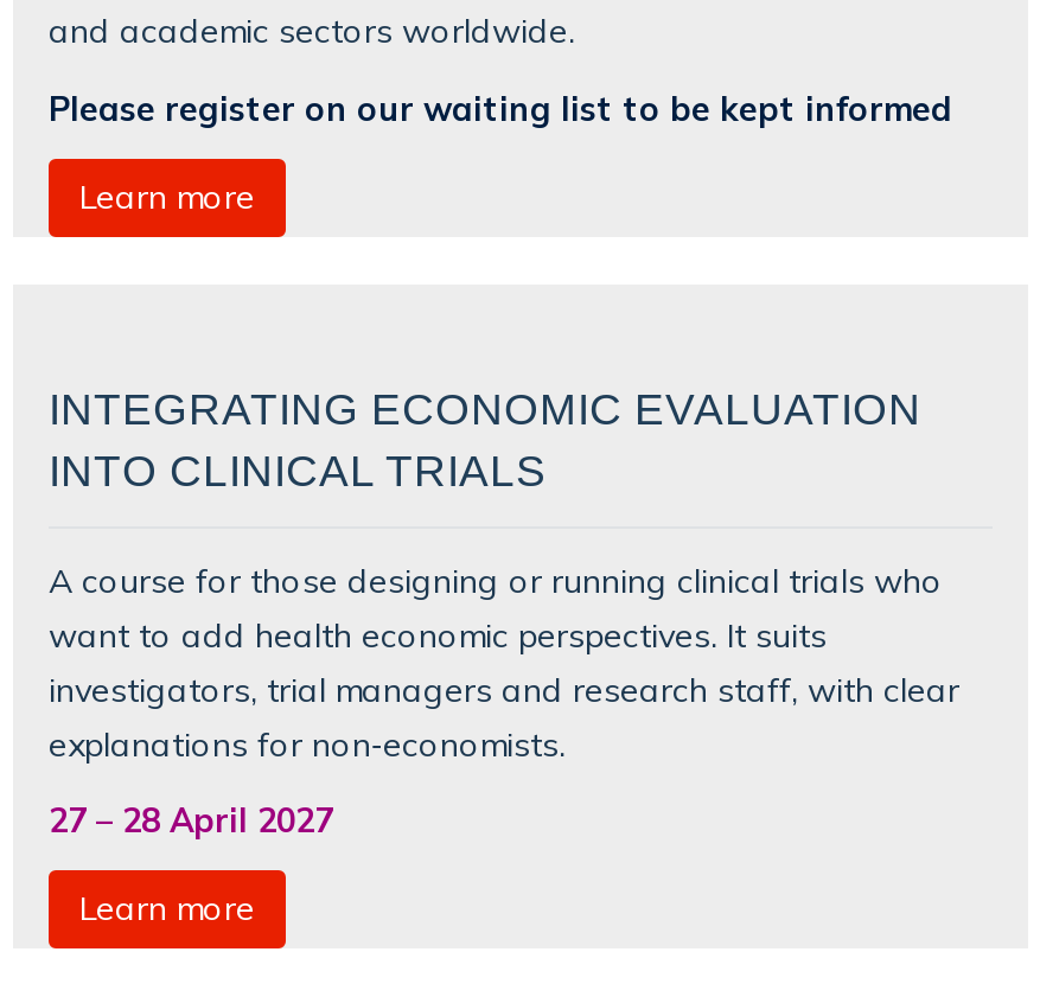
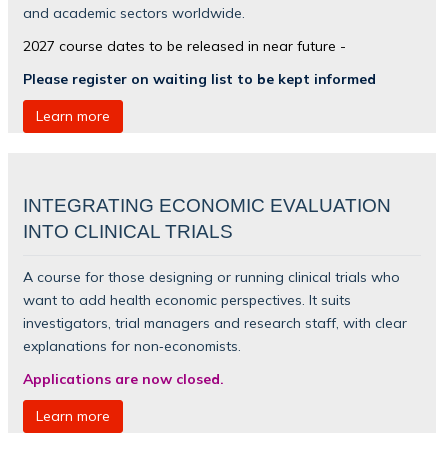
[49,87,952,127] Please register on our waiting list to be kept informed -> [23,36,376,86] 2027 course dates to be released in near future - | Please register on waiting list to be kept informed
[49,800,333,841] 27 – 28 April 2027 -> [23,370,224,387] Applications are now closed.

